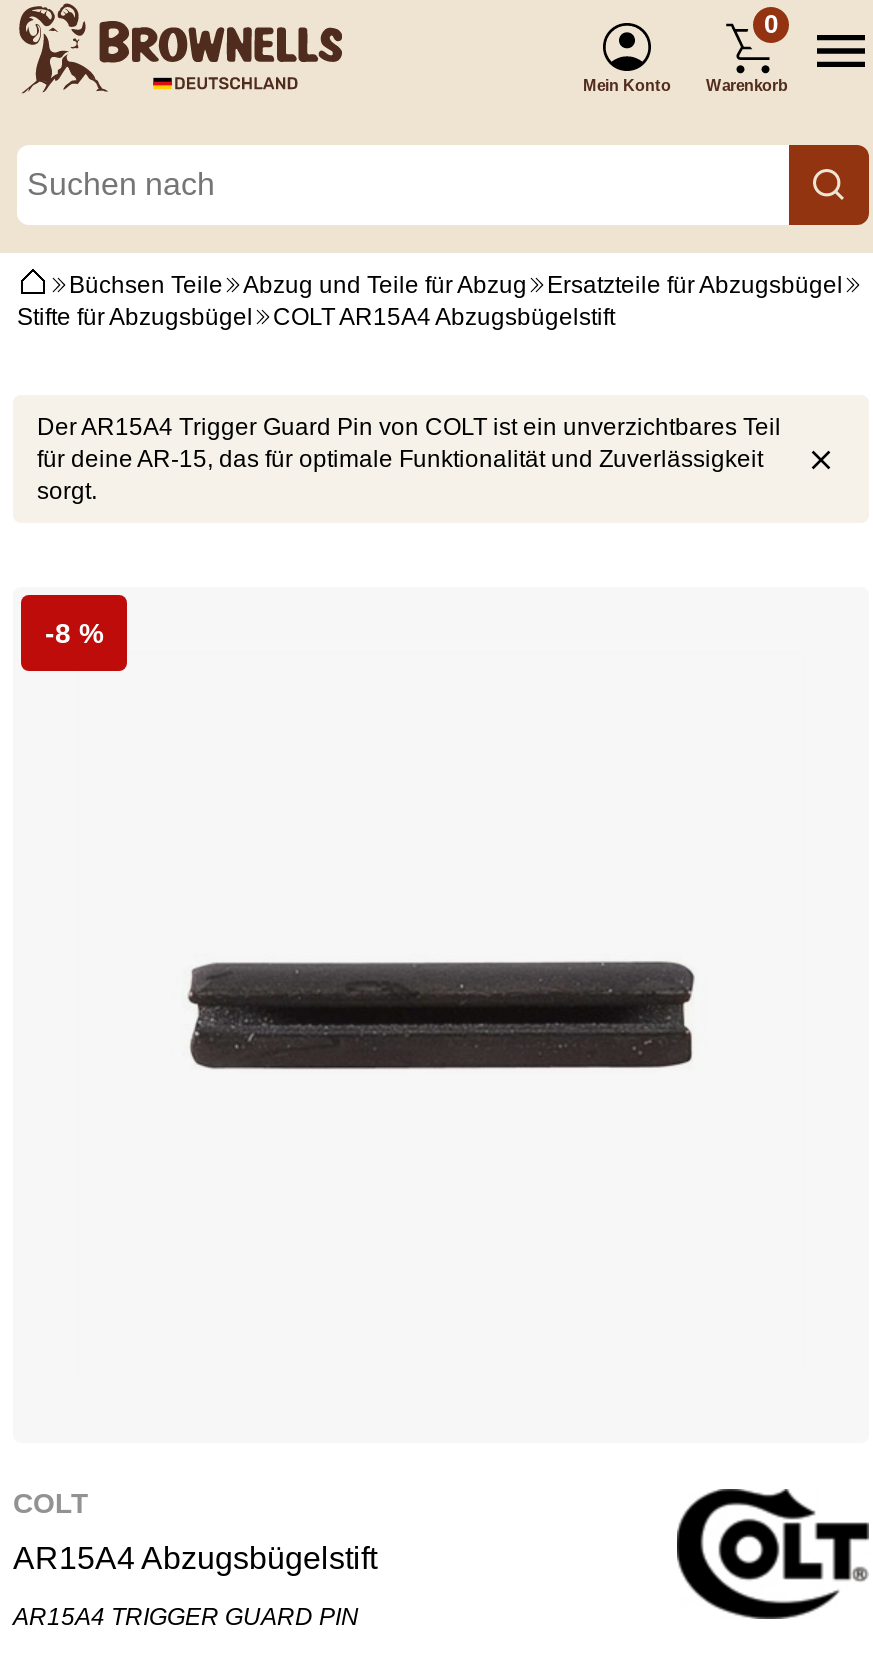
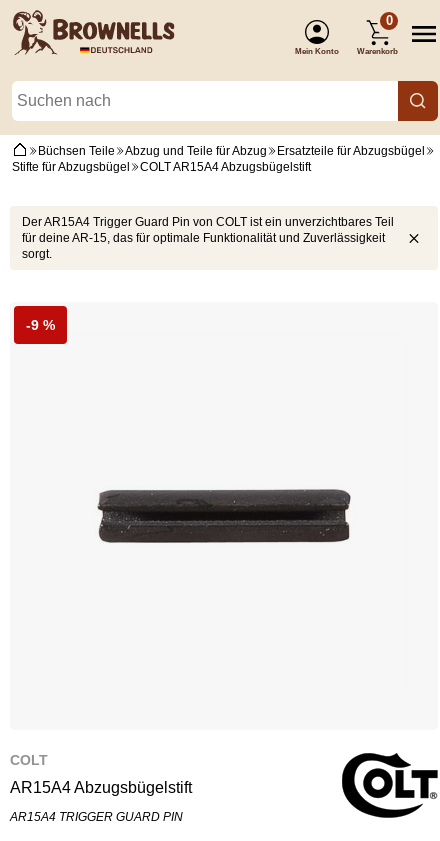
[45,617,103,649] -8 % -> [26,317,55,333] -9 %

